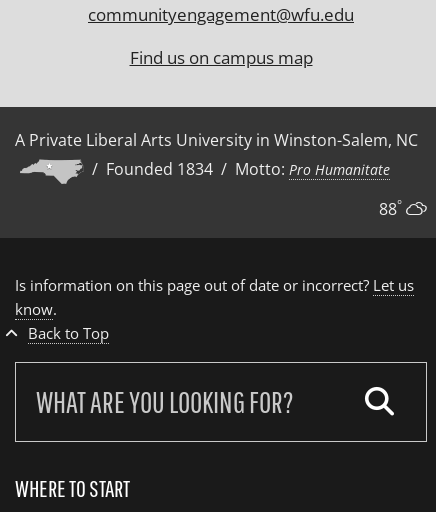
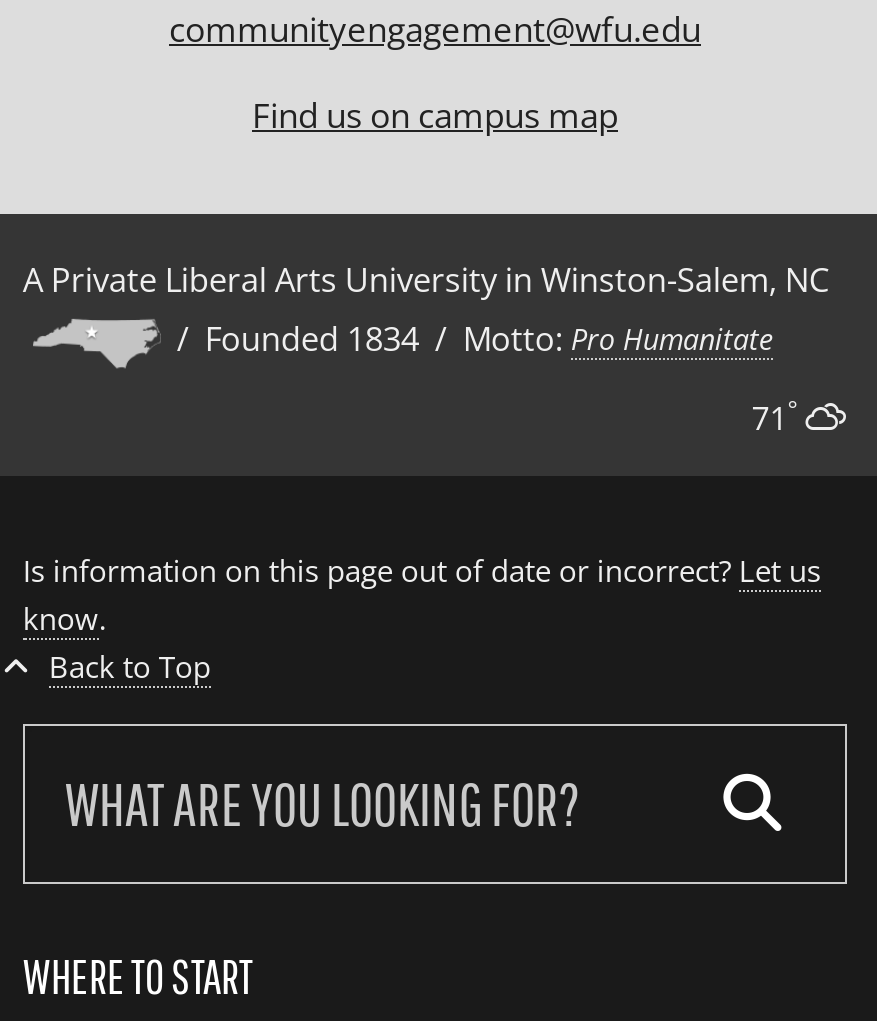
[379,196,402,220] 88° -> [751,392,797,440] 71°

